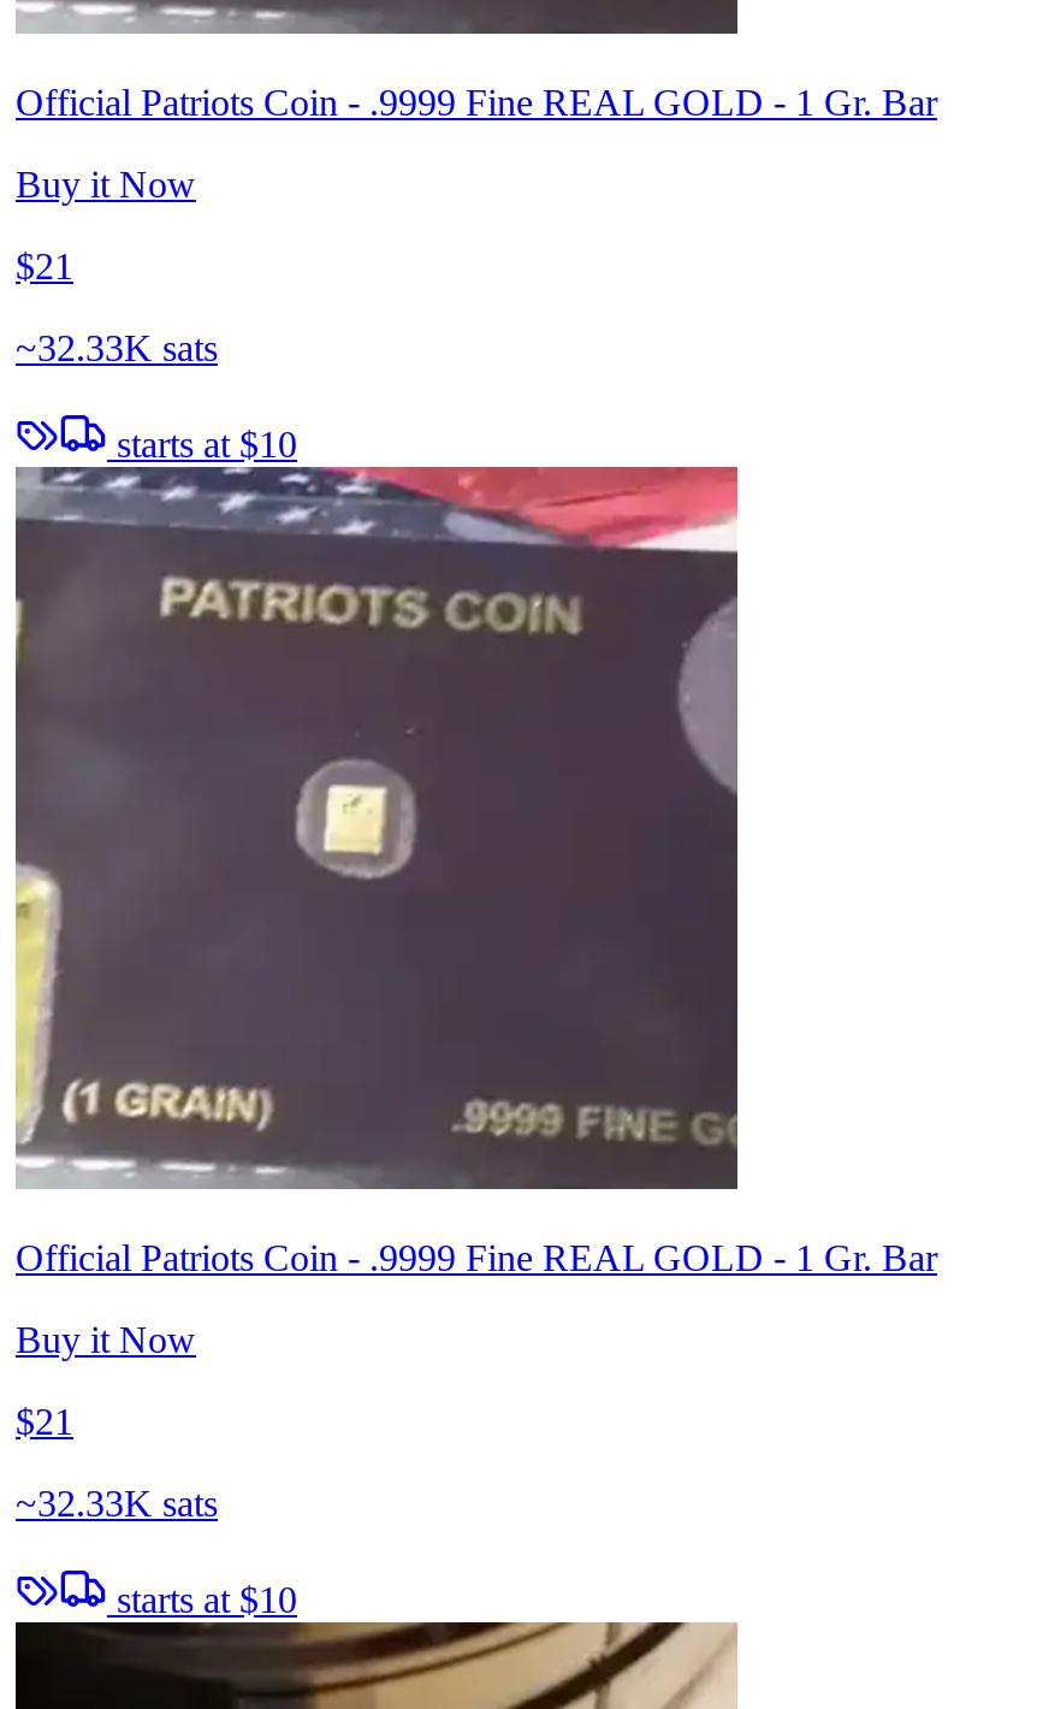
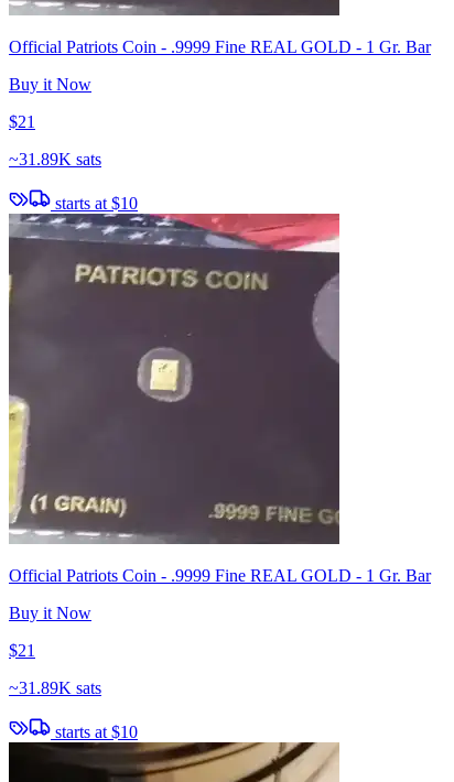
[16,328,218,369] ~32.33K sats -> [9,150,101,169] ~31.89K sats
[16,1483,218,1524] ~32.33K sats -> [9,679,101,697] ~31.89K sats

